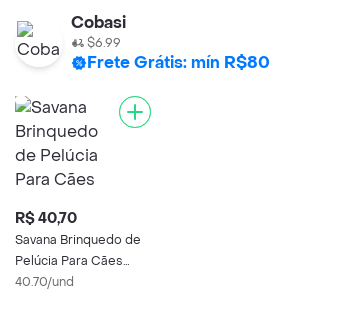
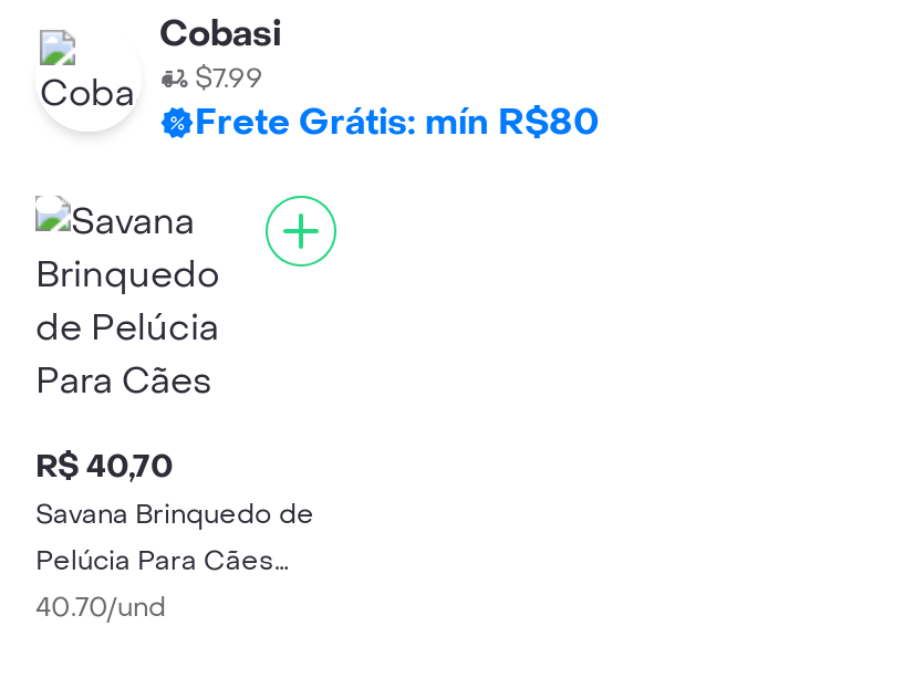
[87,35,121,51] $6.99 -> [195,61,263,96] $7.99

